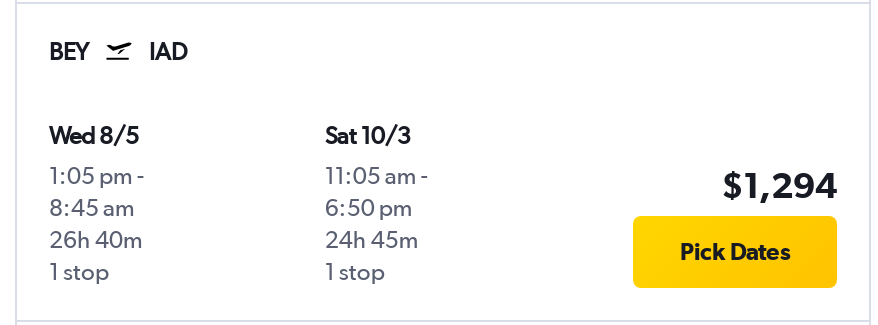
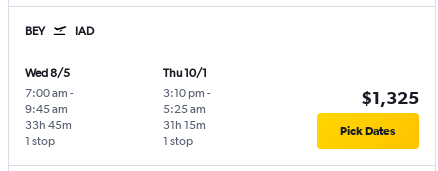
[325,122,429,222] Sat 10/3 | 11:05 am - | 6:50 pm -> [163,66,211,116] Thu 10/1 | 3:10 pm - | 5:25 am
[49,162,145,222] 1:05 pm - | 8:45 am -> [25,86,74,116] 7:00 am - | 9:45 am
[721,164,837,204] $1,294 -> [361,87,419,107] $1,325
[49,226,143,254] 26h 40m -> [25,118,72,132] 33h 45m
[325,226,419,254] 24h 45m -> [163,118,206,132] 31h 15m

